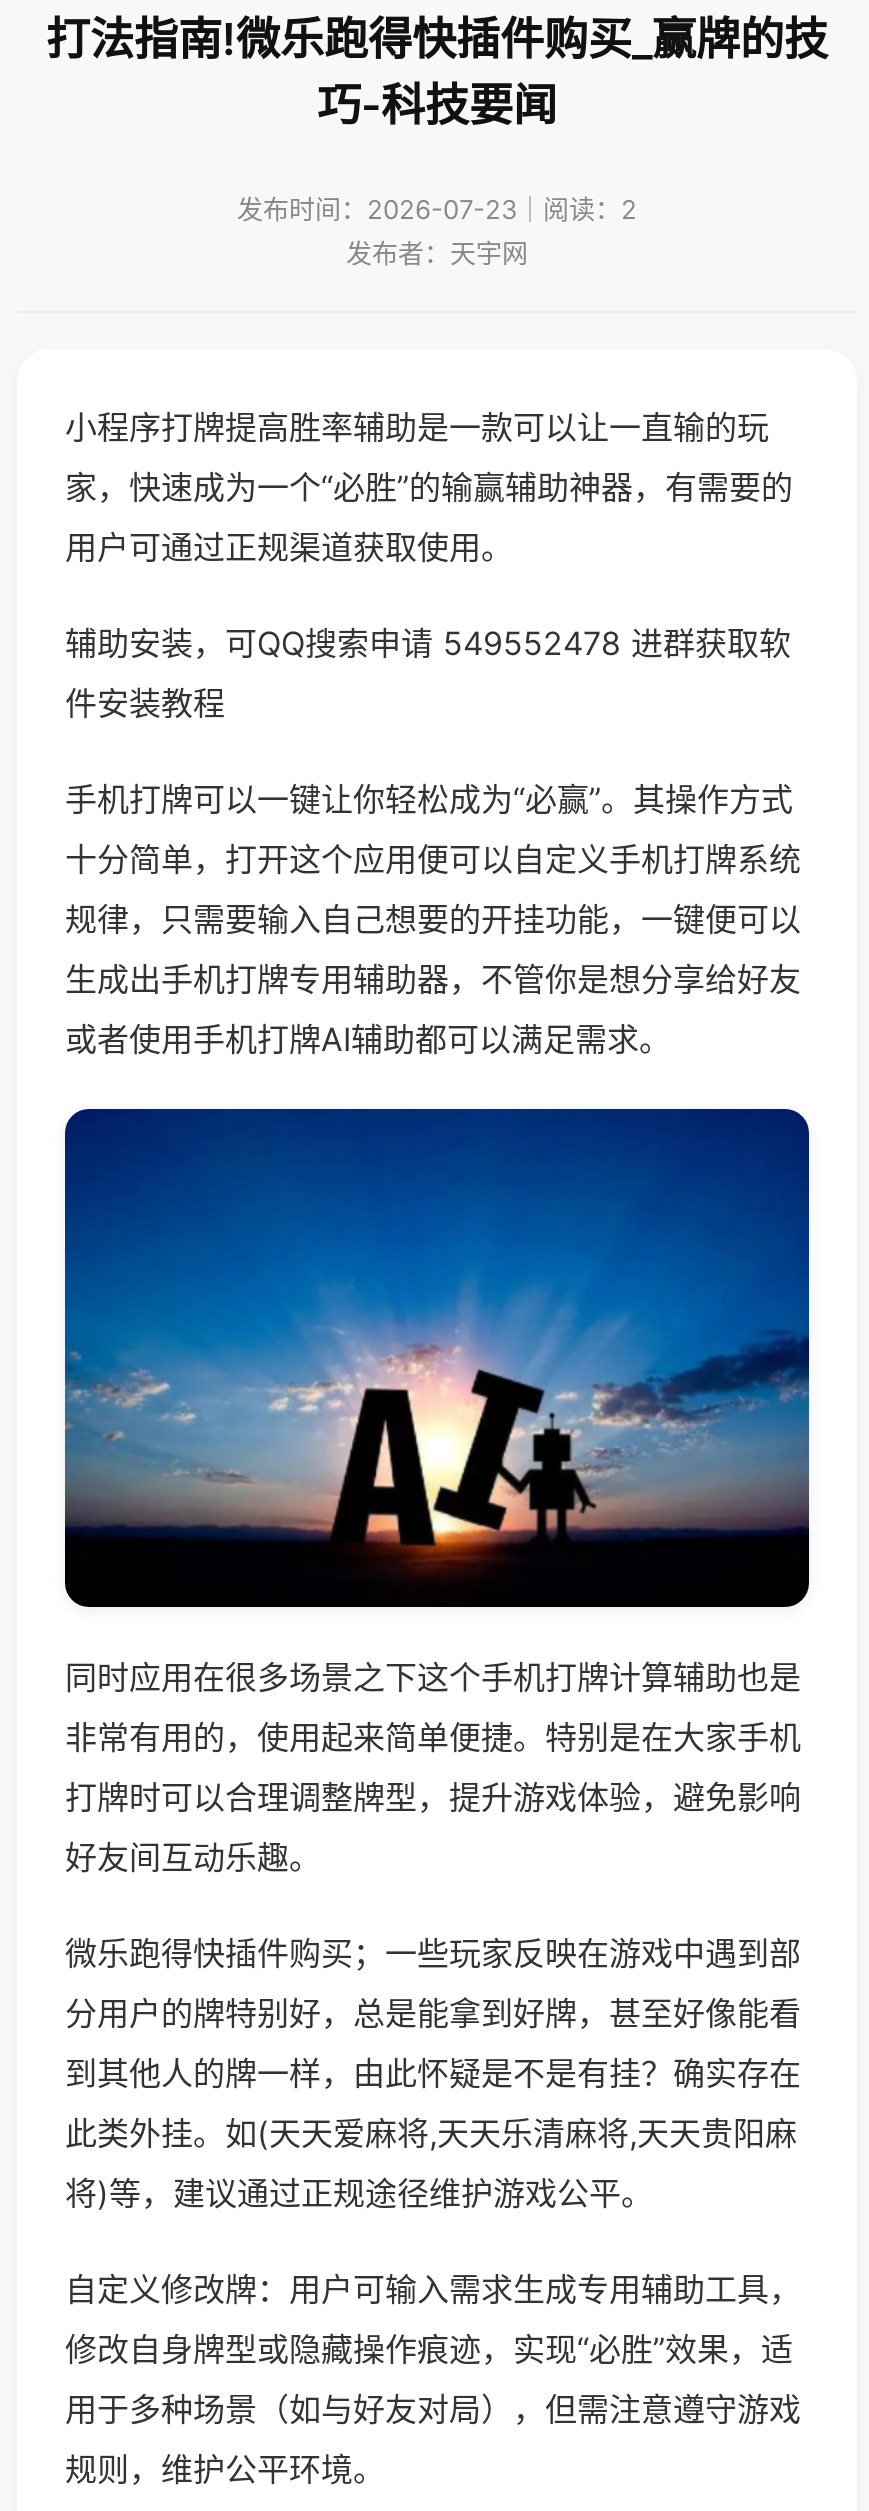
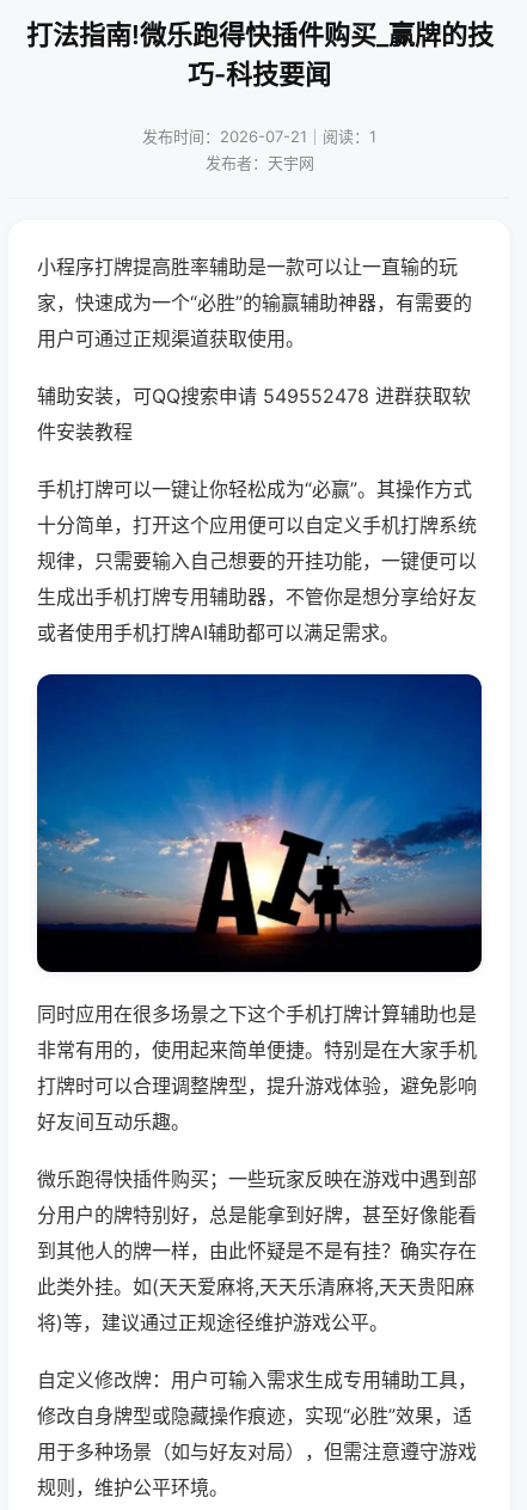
[237,193,637,225] 发布时间：2026-07-23｜阅读：2 -> [142,127,376,146] 发布时间：2026-07-21｜阅读：1

